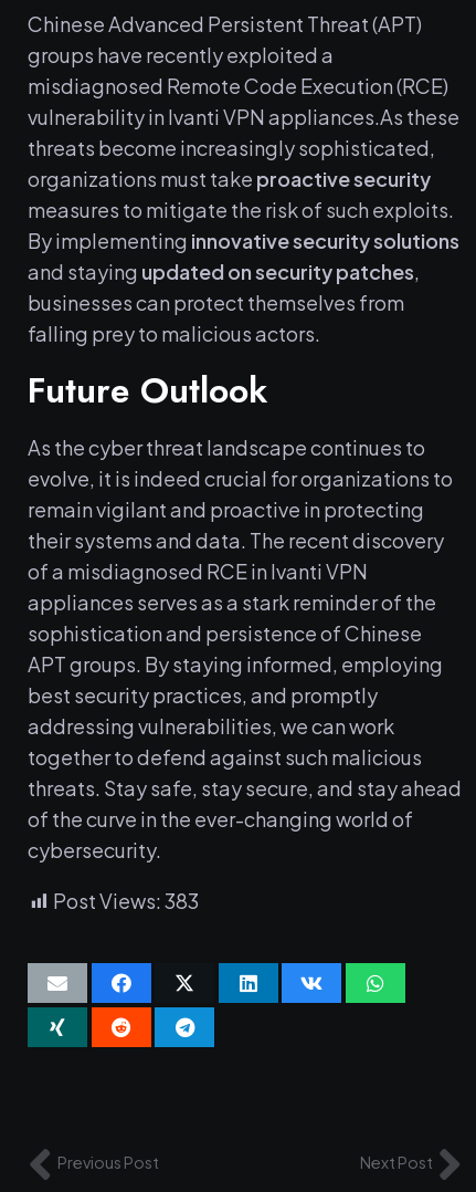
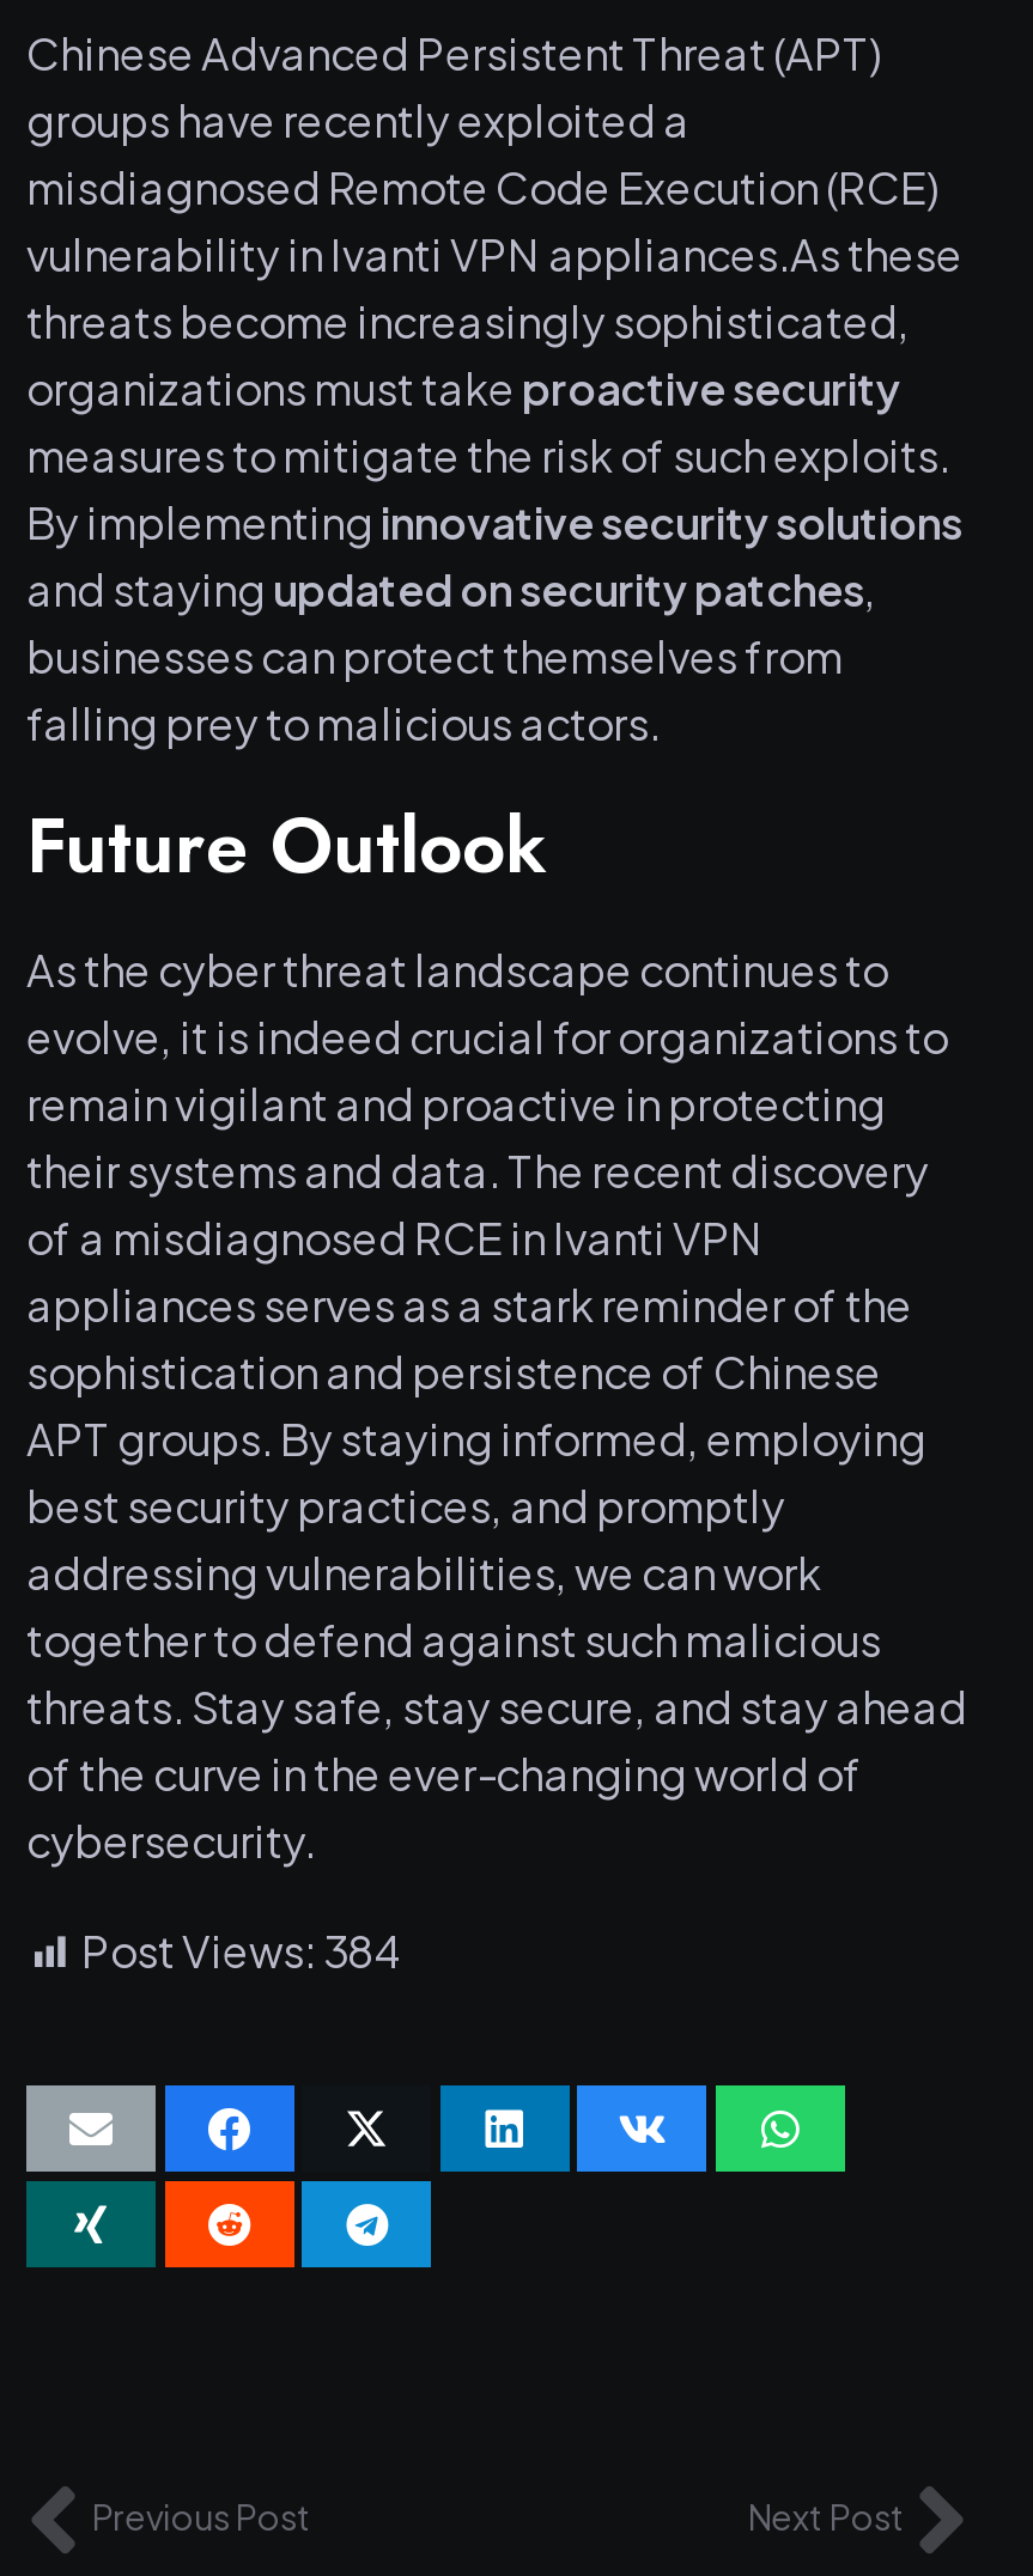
[53,888,199,913] Post Views: 383 -> [81,1922,402,1977] Post Views: 384

